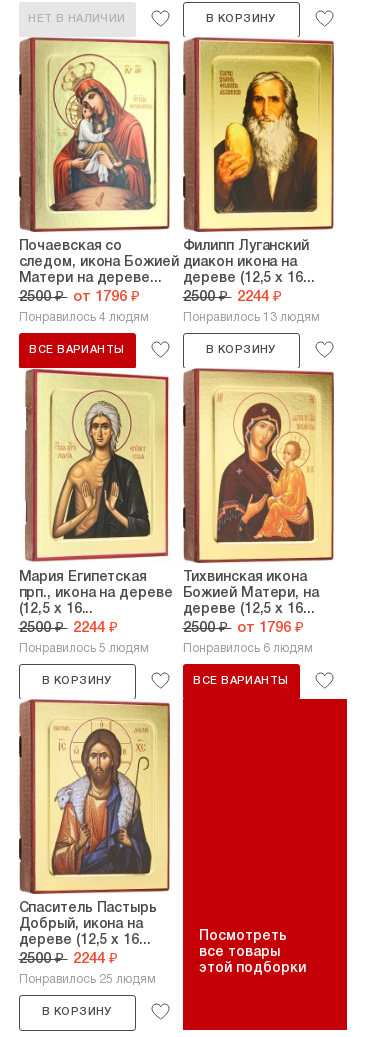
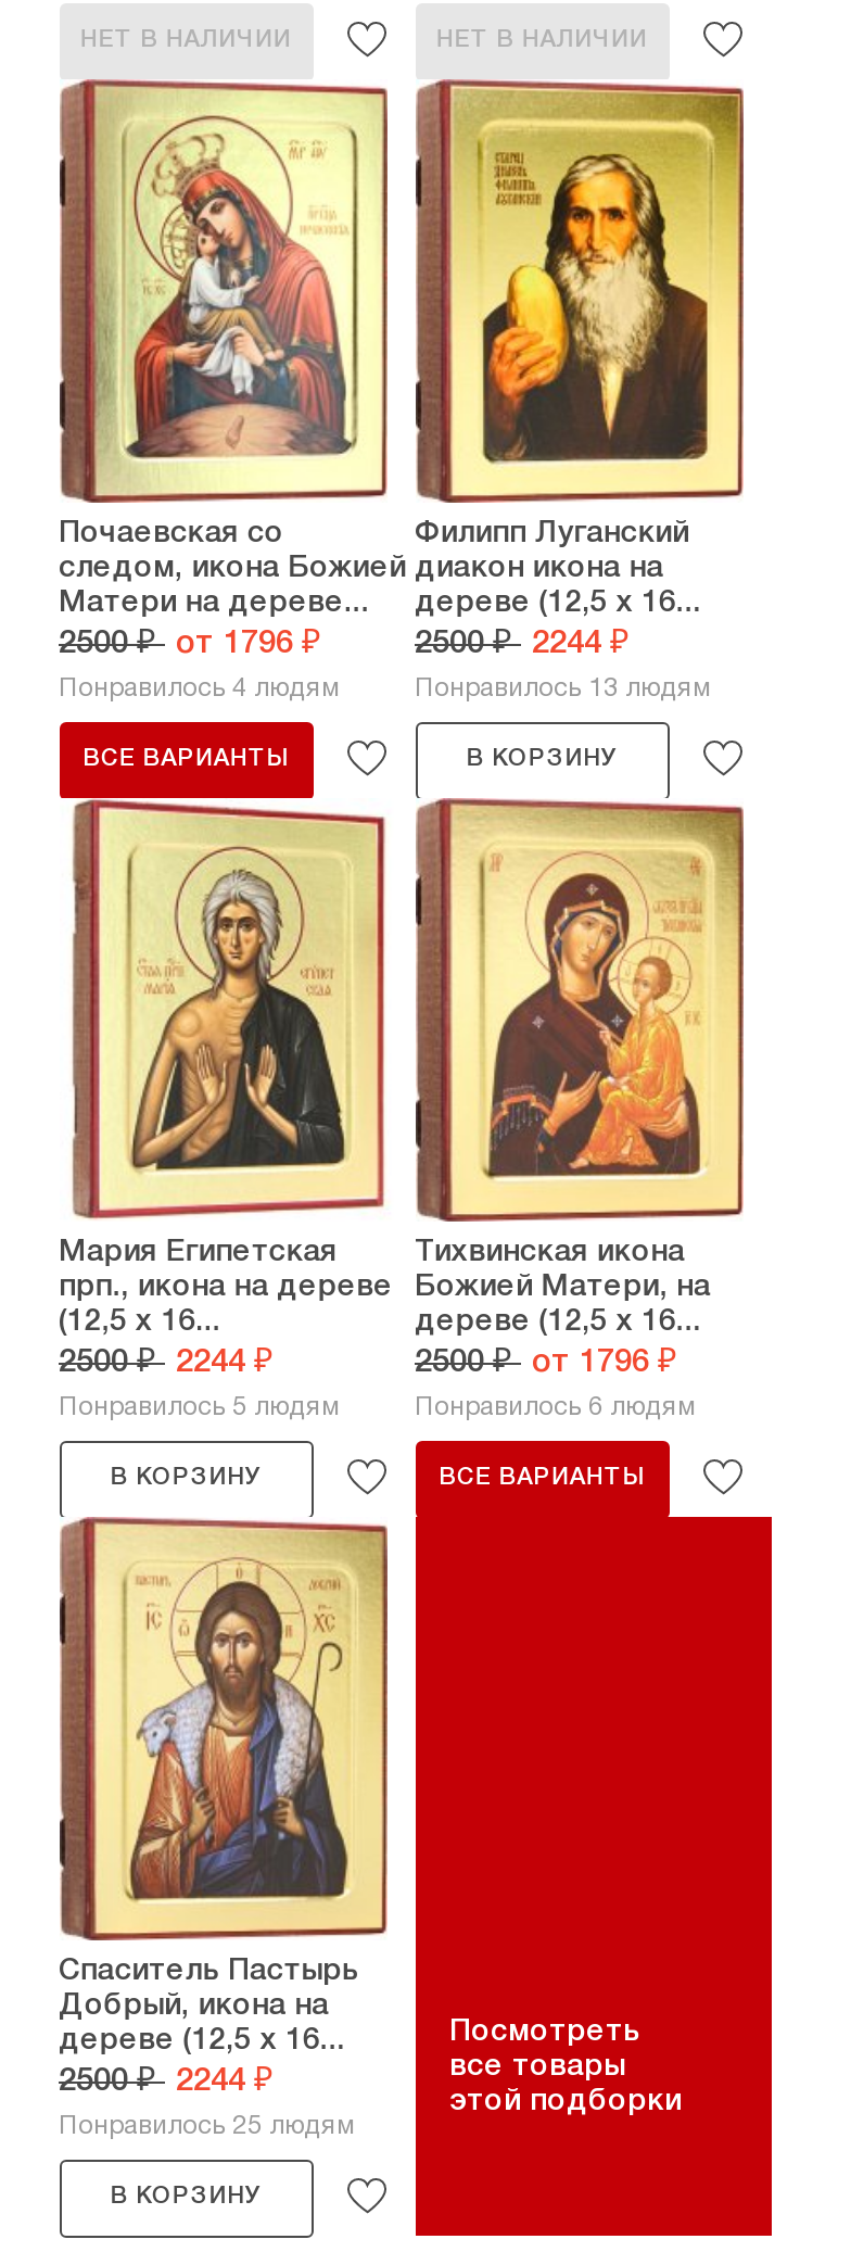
[206,14,276,24] В КОРЗИНУ -> [436,29,647,51] НЕТ В НАЛИЧИИ

